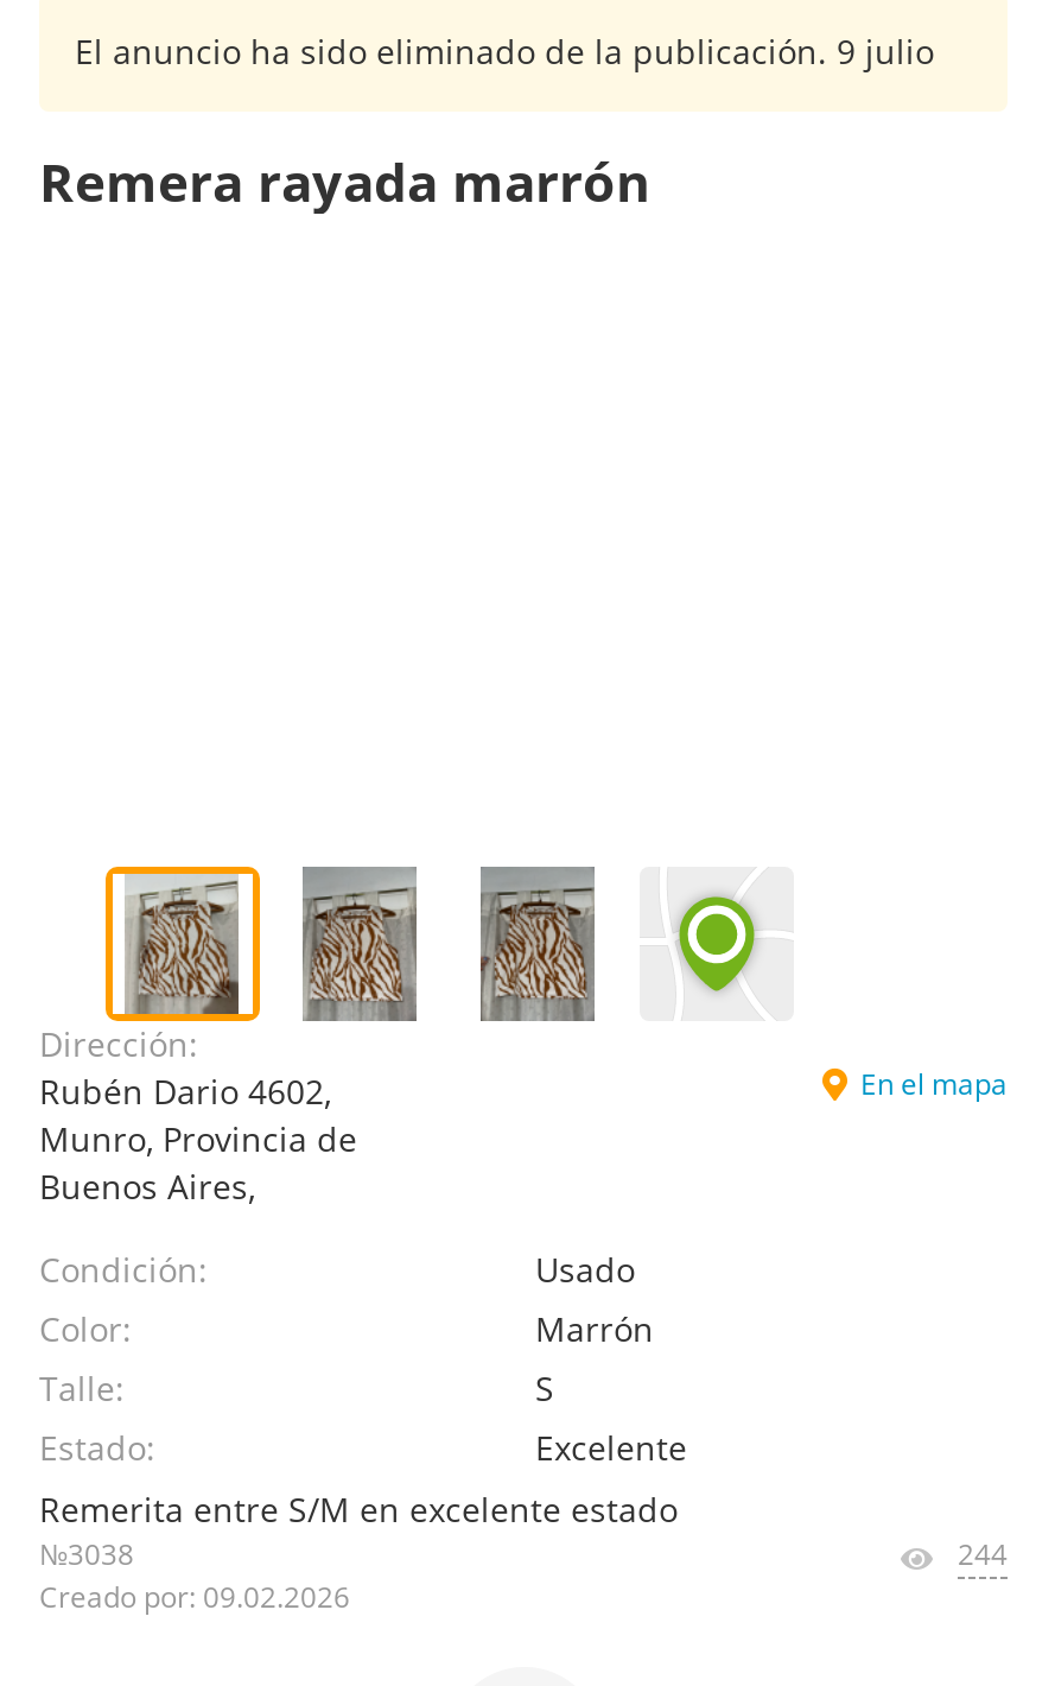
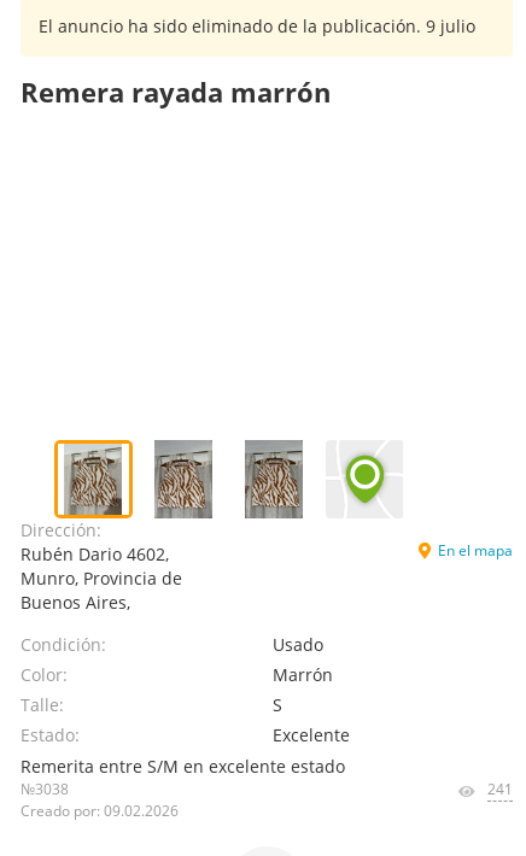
[958,1534,1008,1574] 244 -> [487,779,513,799] 241

